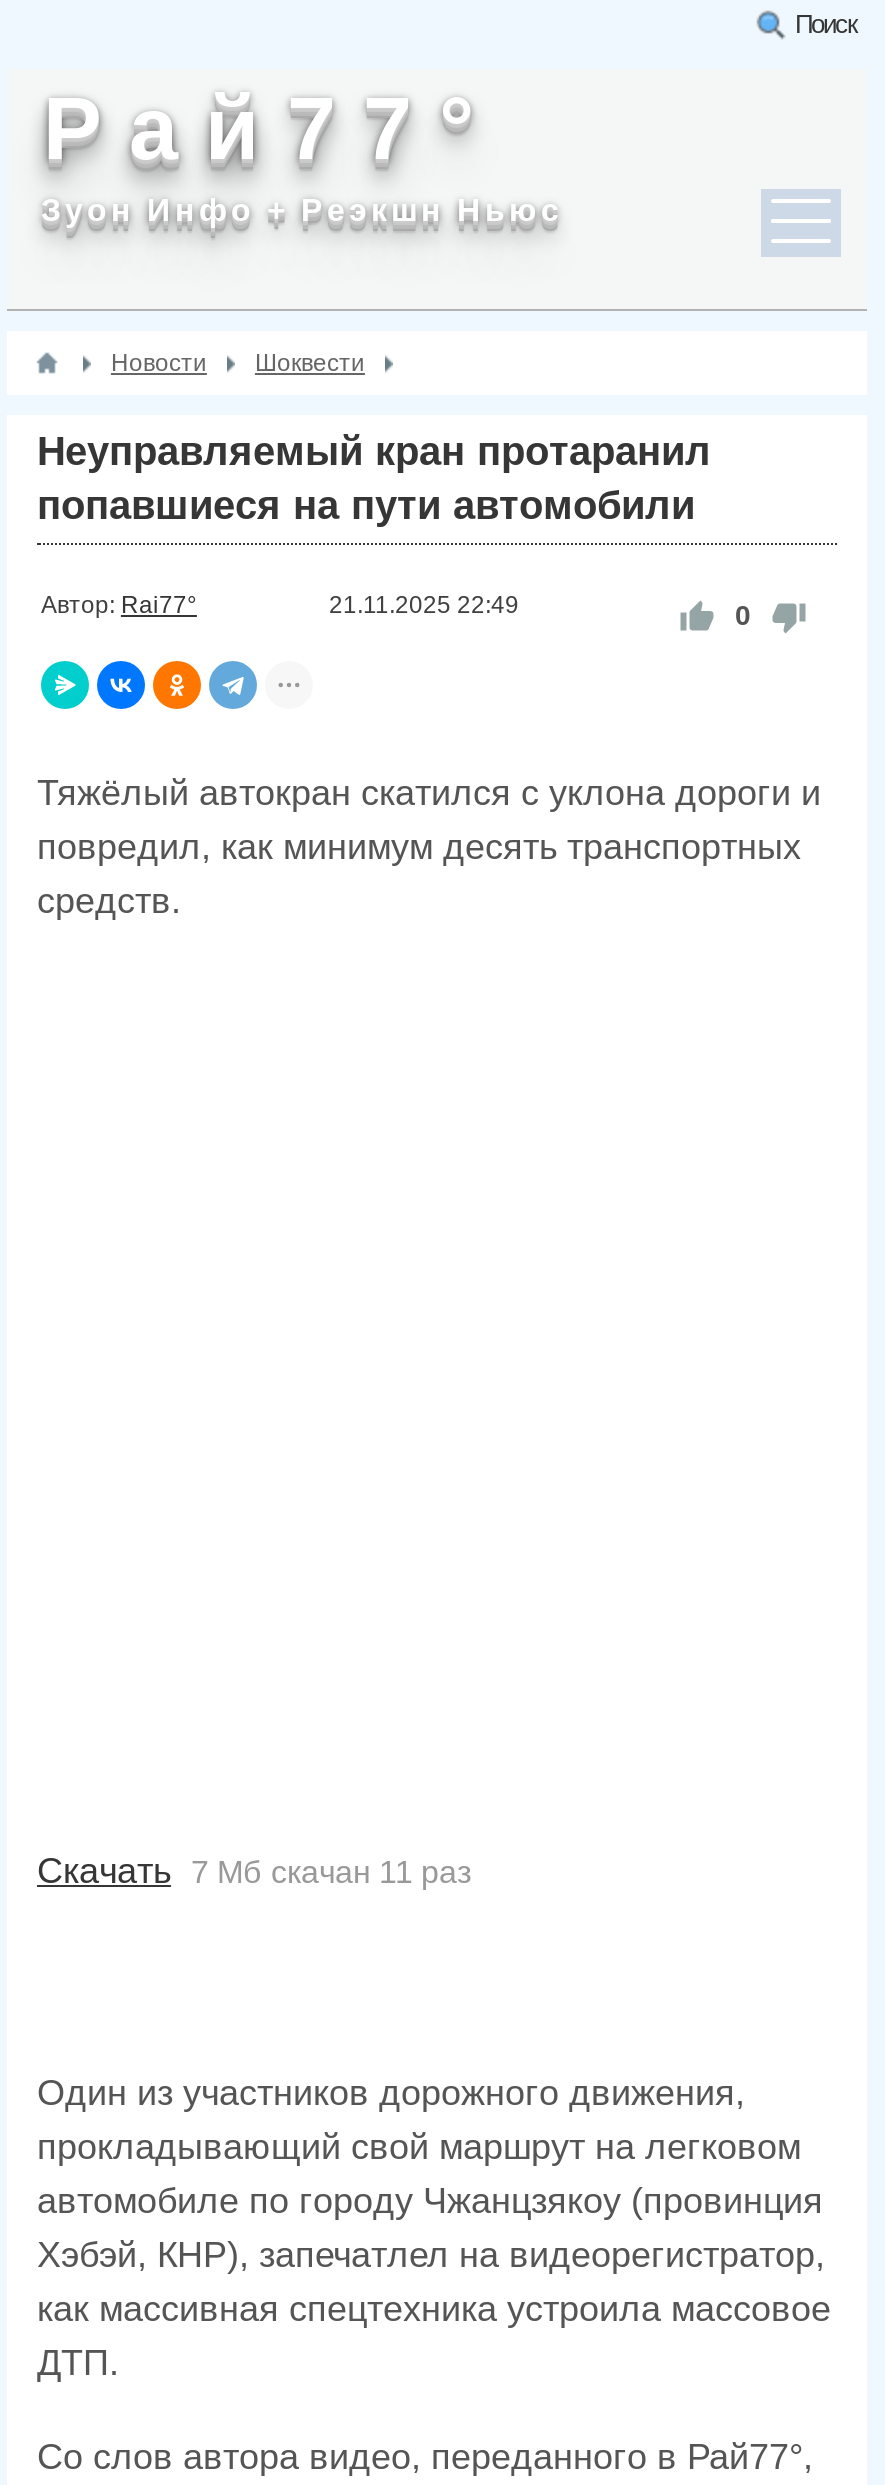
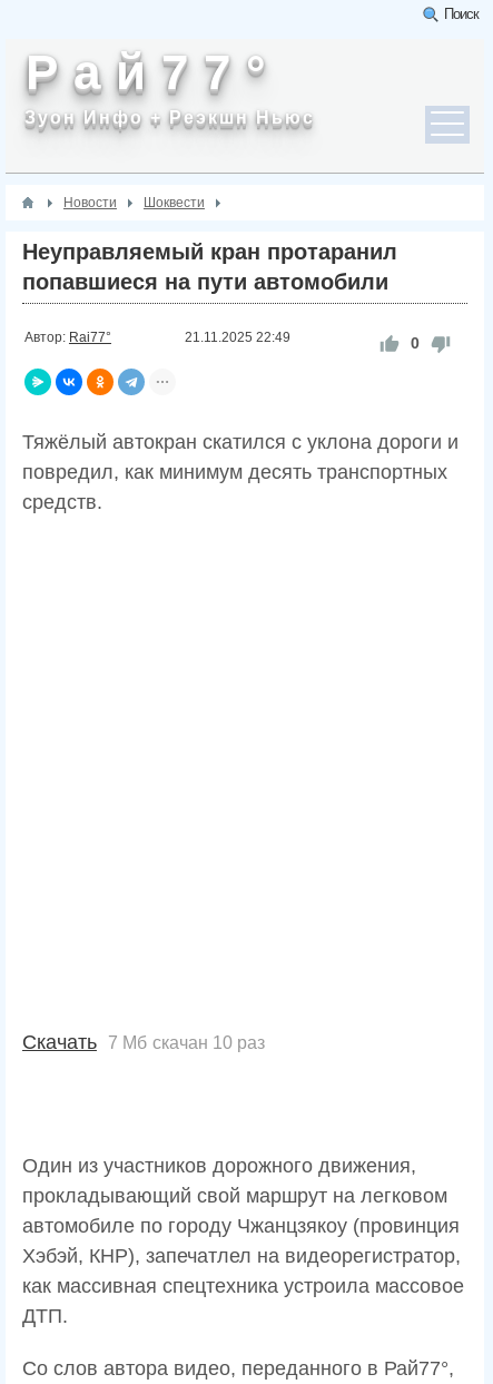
[37,1851,471,1891] Скачать 7 Мб скачан 11 раз -> [22,1031,265,1053] Скачать 7 Мб скачан 10 раз

